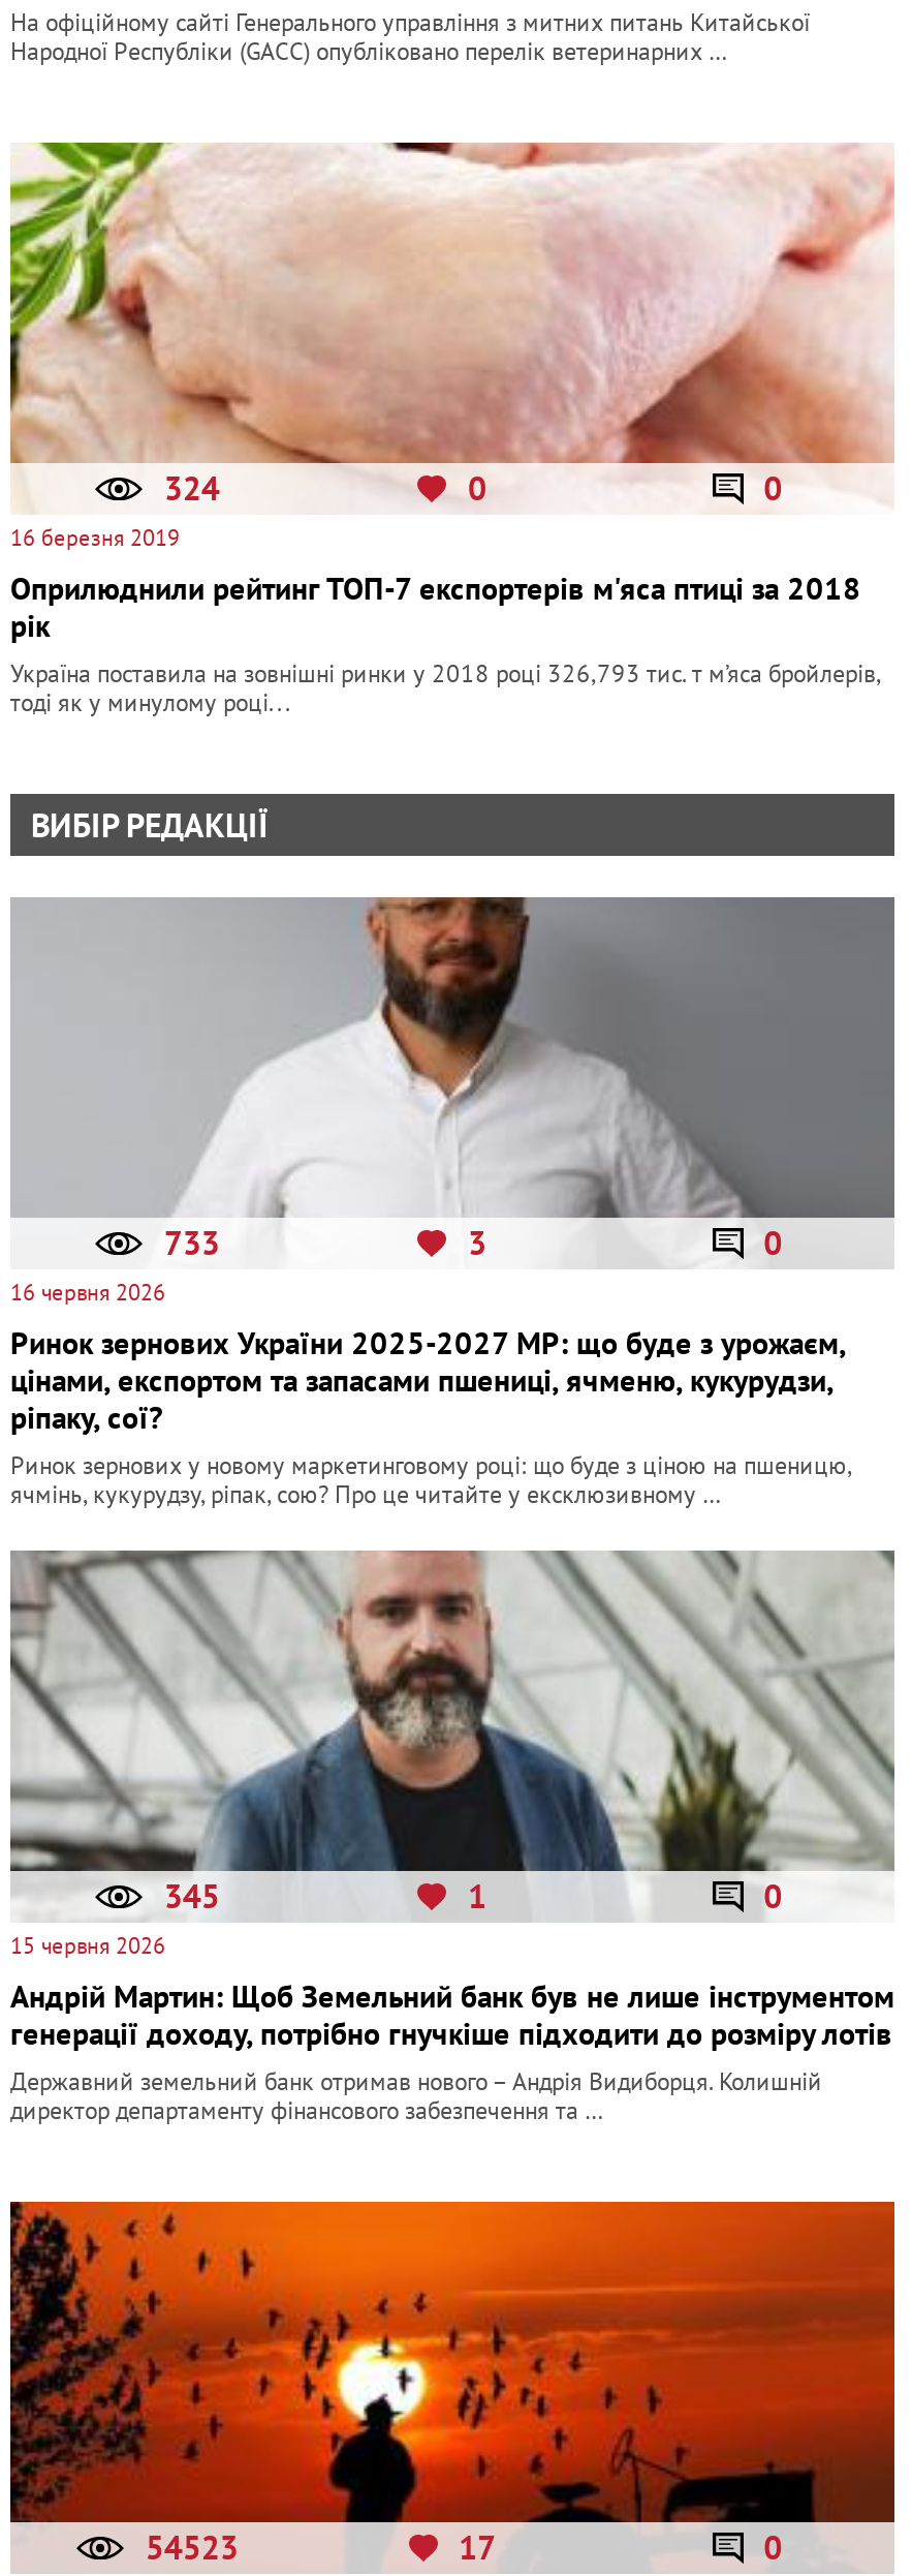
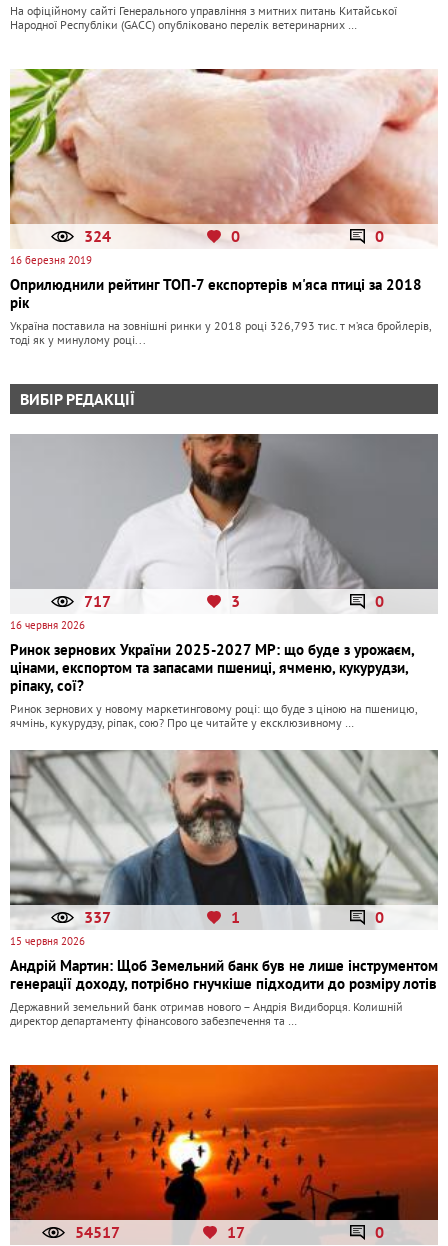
[164,1222,220,1263] 733 -> [84,591,111,611] 717
[164,1875,220,1917] 345 -> [84,907,111,927] 337
[145,2527,238,2568] 54523 -> [75,1222,120,1242] 54517

